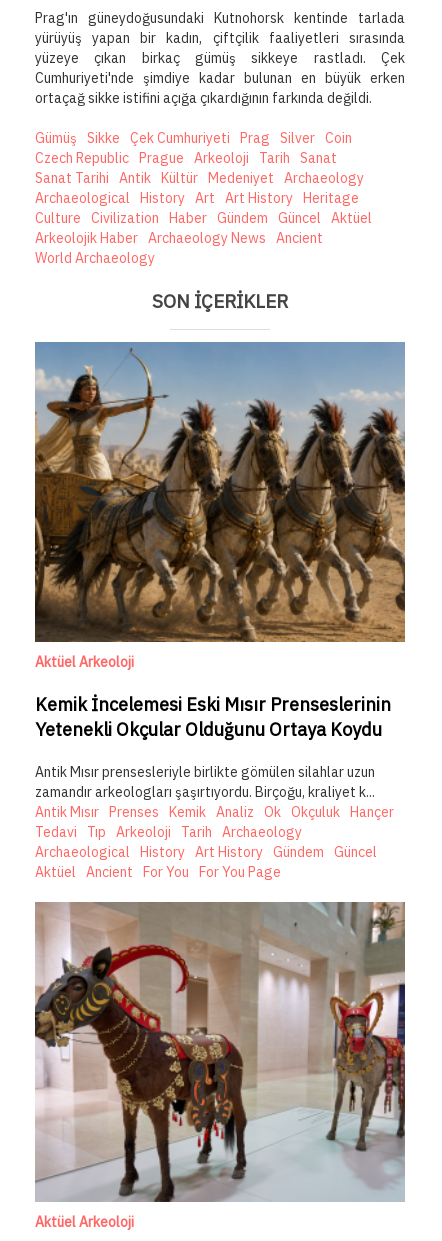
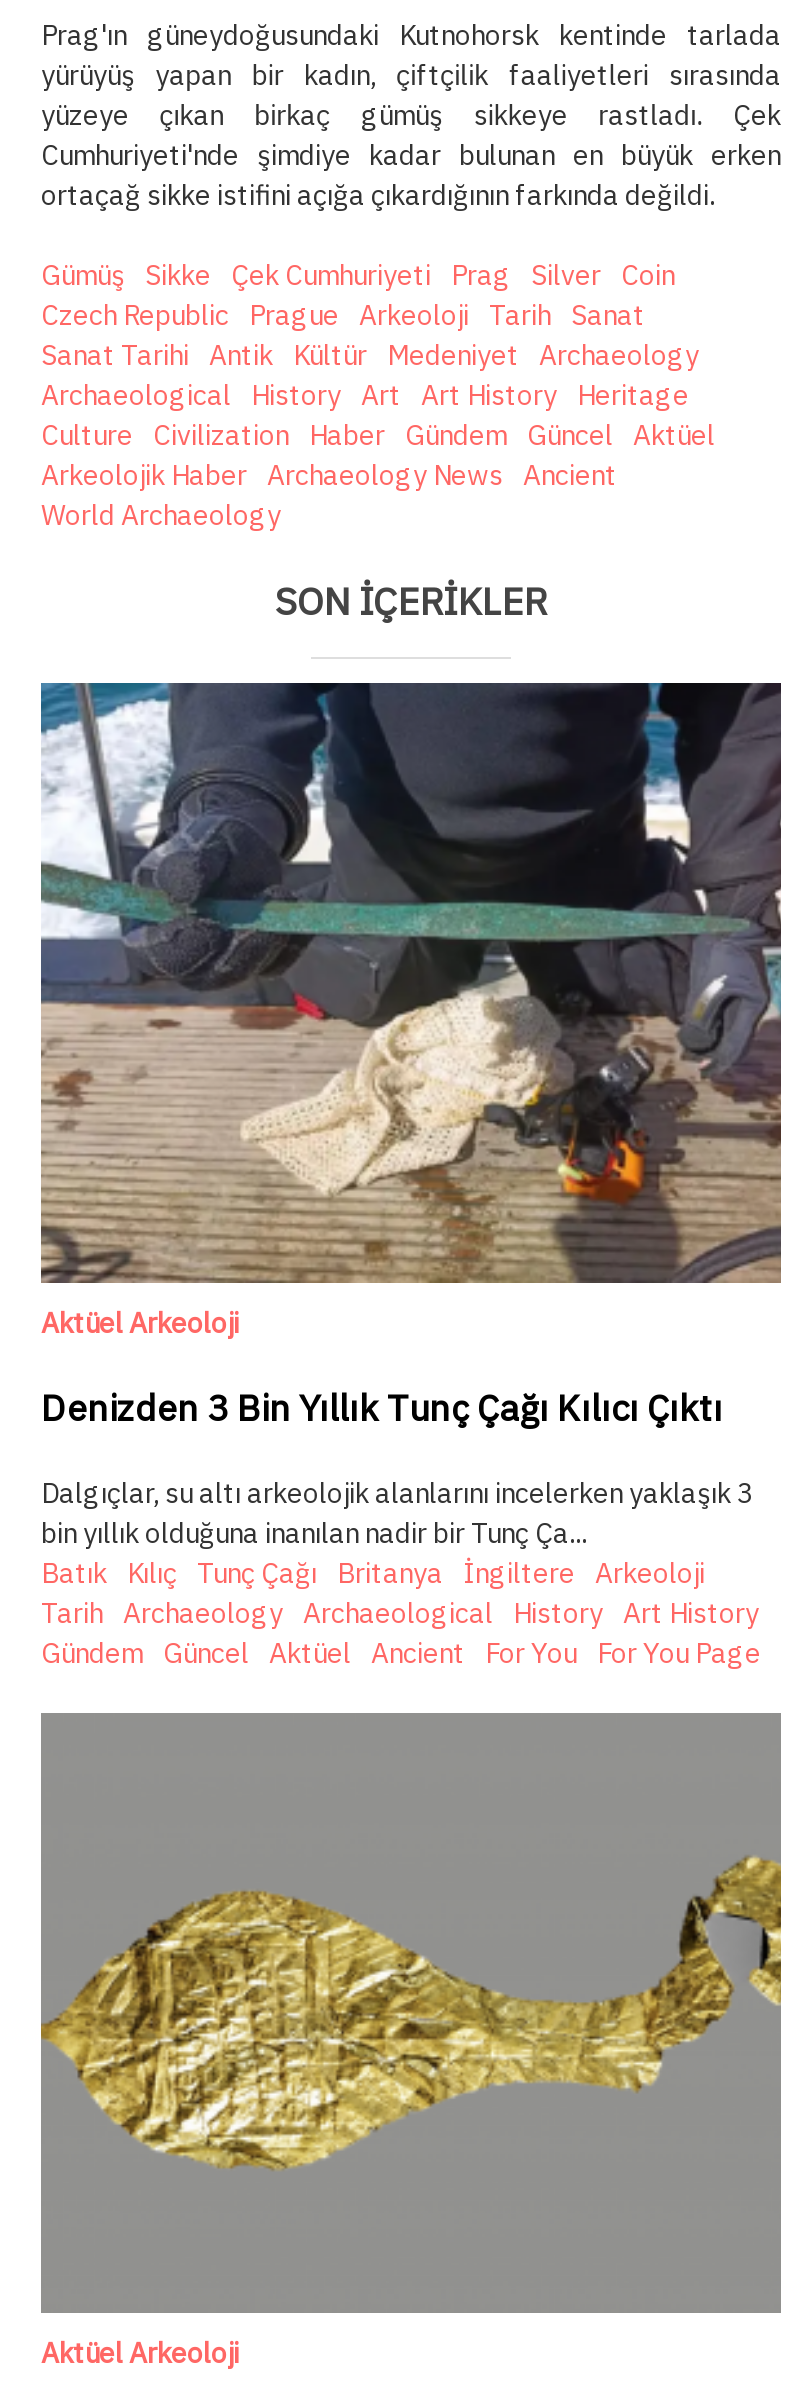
[34,341,406,643] [image] -> [39,681,783,1285] [image]
[35,693,391,741] Kemik İncelemesi Eski Mısır Prenseslerinin | Yetenekli Okçular Olduğunu Ortaya Koydu -> [41,1386,723,1432] Denizden 3 Bin Yıllık Tunç Çağı Kılıcı Çıktı
[35,763,394,881] Antik Mısır prensesleriyle birlikte gömülen silahlar uzun | zamandır arkeologları şaşırtıyordu. Birçoğu, kraliyet k... | Antik Mısır Prenses Kemik Analiz Ok Okçuluk Hançer | Tedavi Tıp Arkeoloji Tarih Archaeology | Archaeological History Art History Gündem Güncel | Aktüel Ancient For You For You Page -> [41,1476,761,1672] Dalgıçlar, su altı arkeolojik alanlarını incelerken yaklaşık 3 | bin yıllık olduğuna inanılan nadir bir Tunç Ça... | Batık Kılıç Tunç Çağı Britanya İngiltere Arkeoloji | Tarih Archaeology Archaeological History Art History | Gündem Güncel Aktüel Ancient For You For You Page
[35,902,406,1202] [image] -> [39,1715,783,2311] [image]

